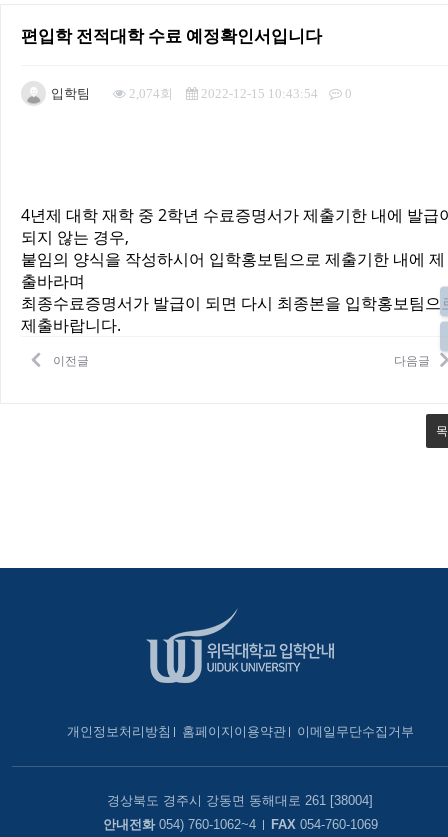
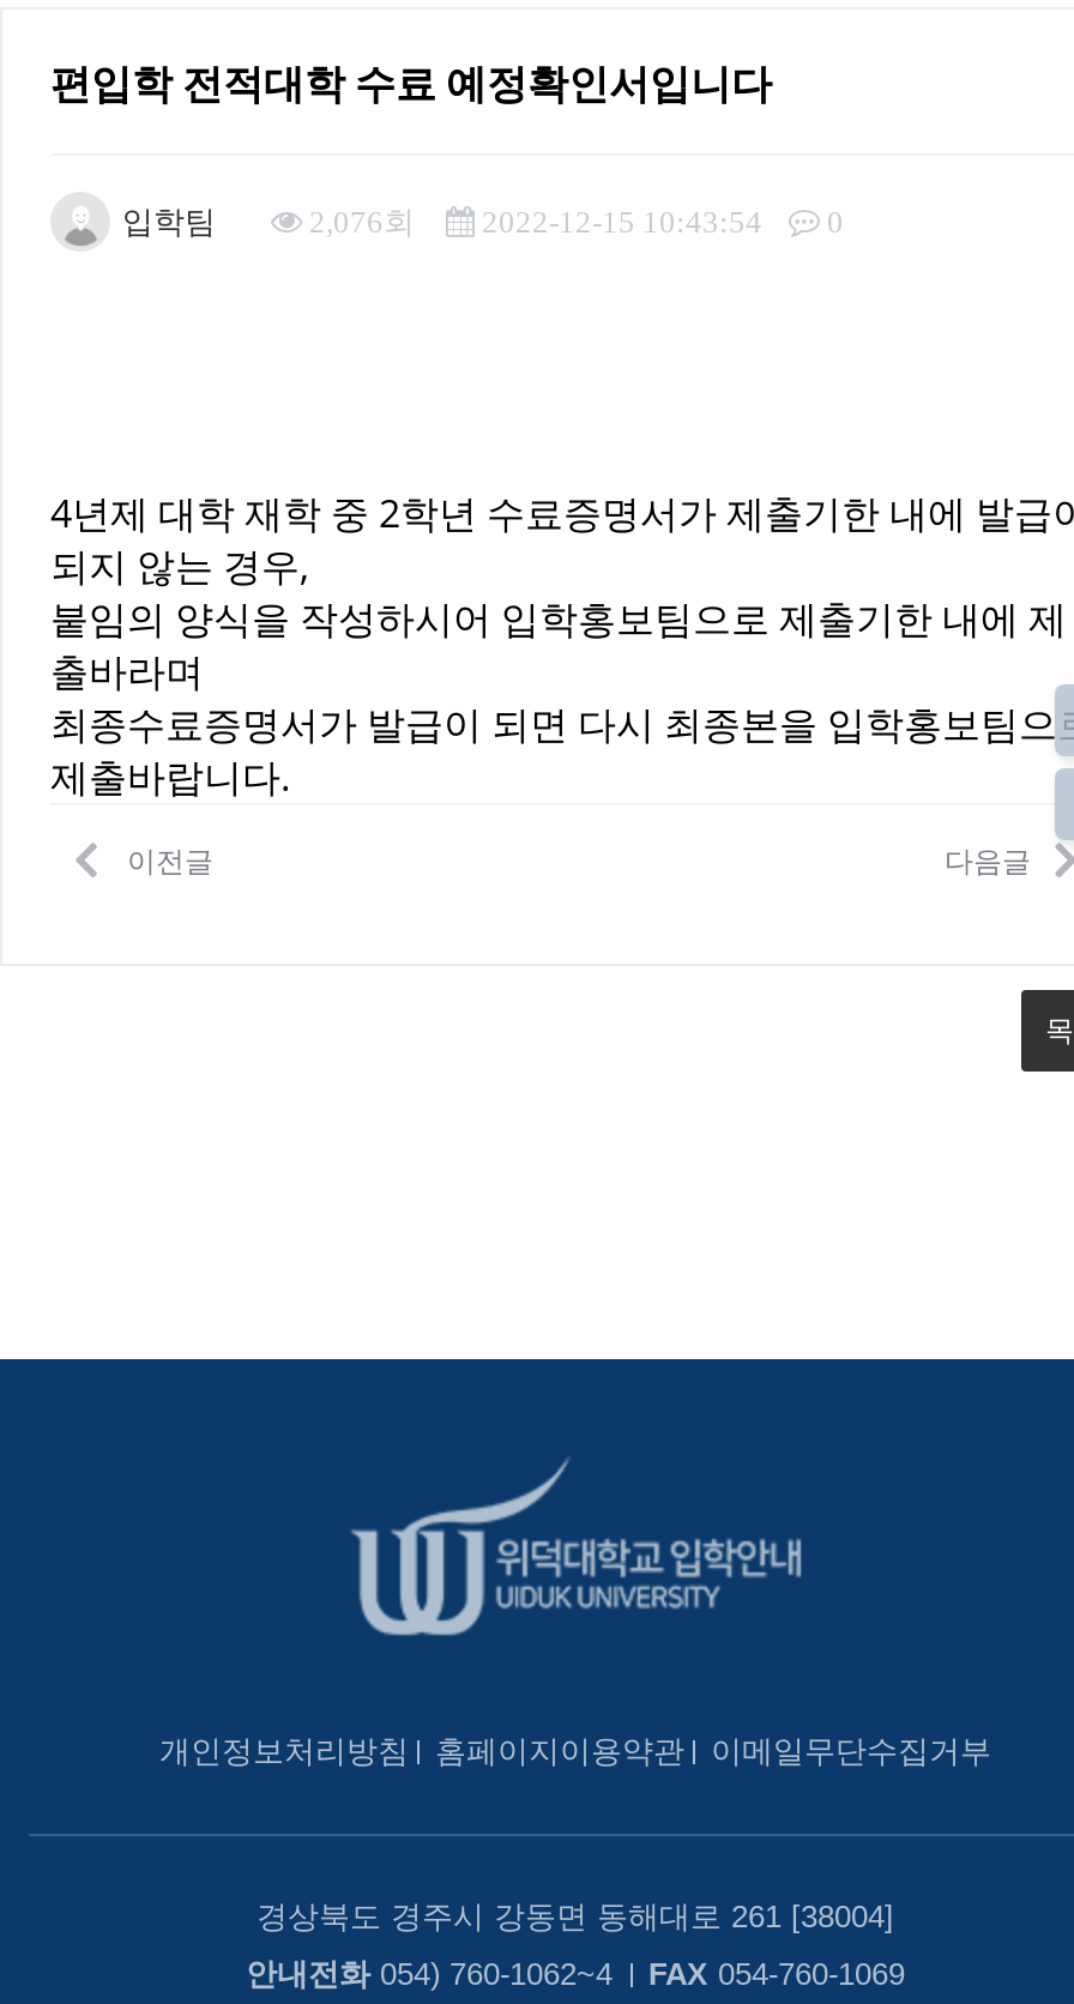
[126,86,352,101] 2,074회 2022-12-15 10:43:54 0 -> [302,204,844,240] 2,076회 2022-12-15 10:43:54 0

